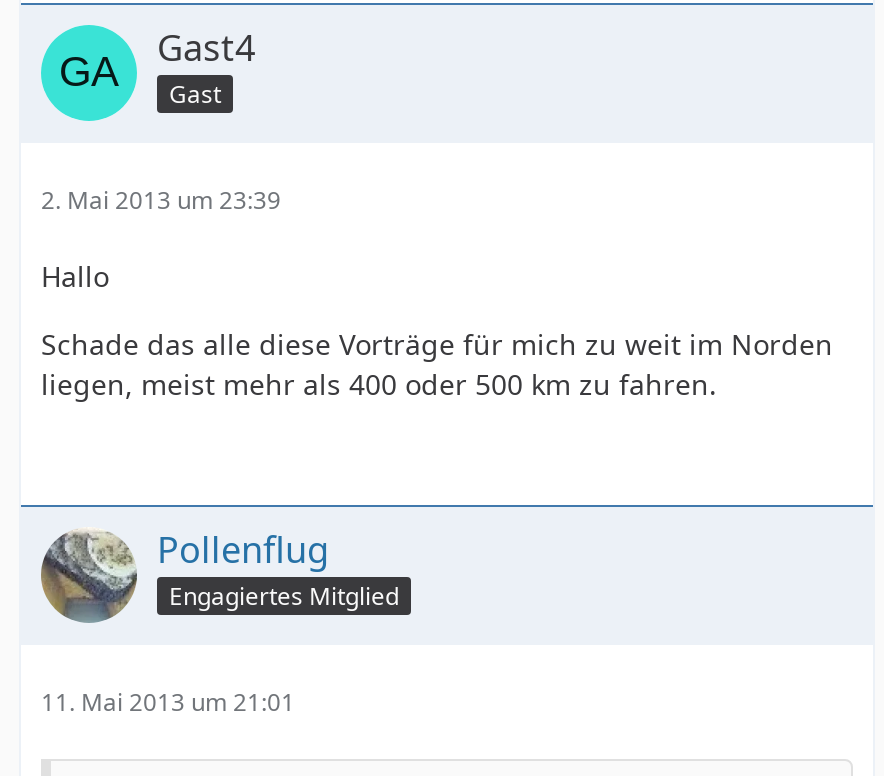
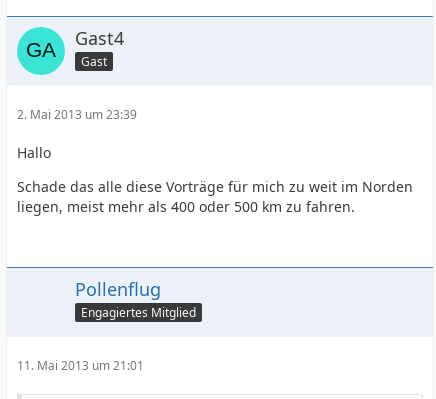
[39,529,139,625] [image] -> none

